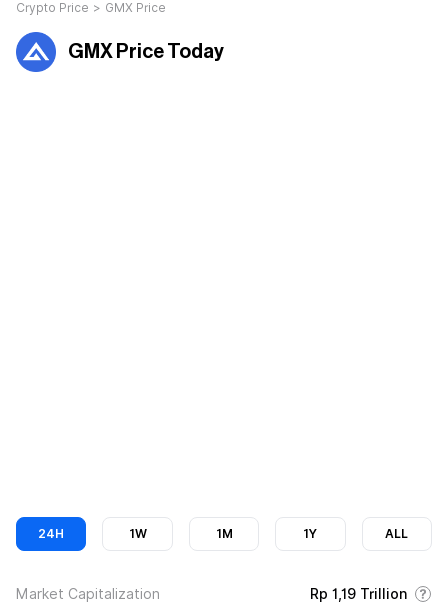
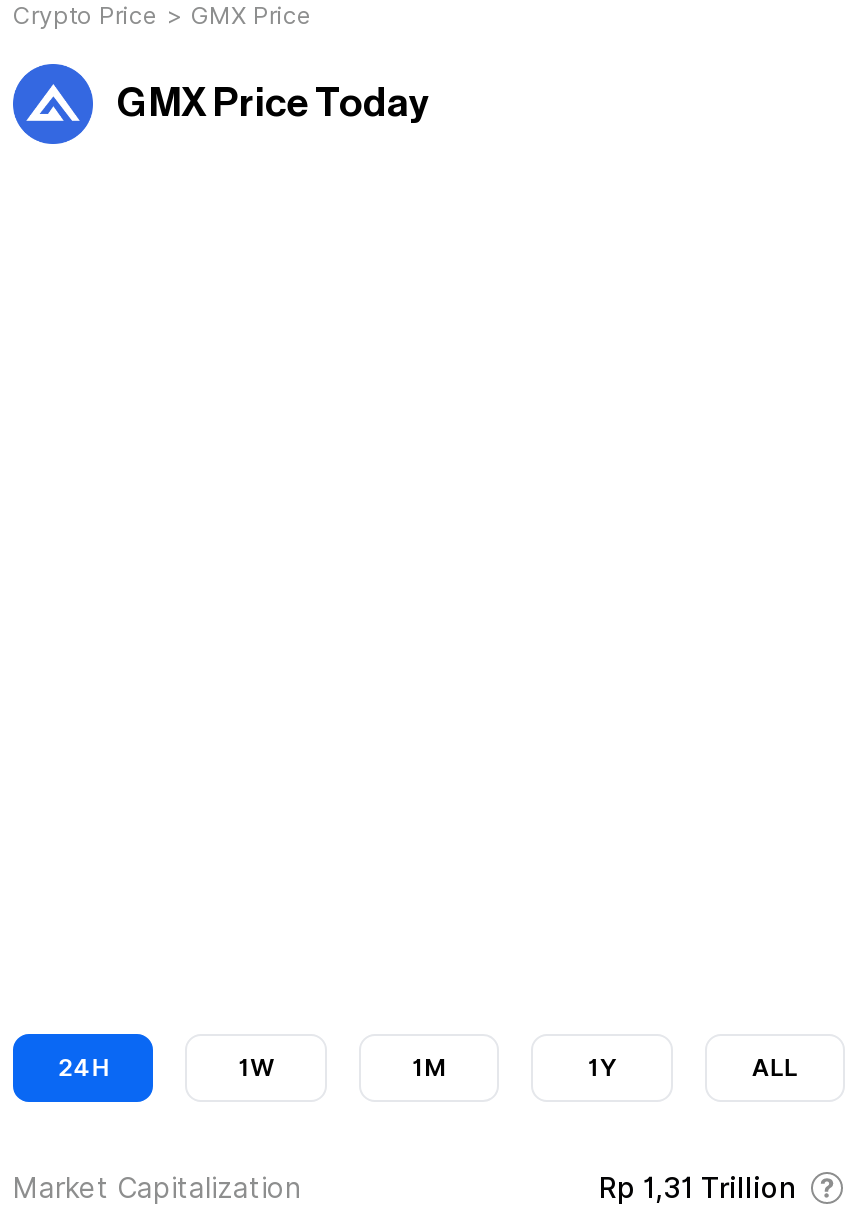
[310,586,407,602] Rp 1,19 Trillion -> [599,1172,795,1204] Rp 1,31 Trillion

